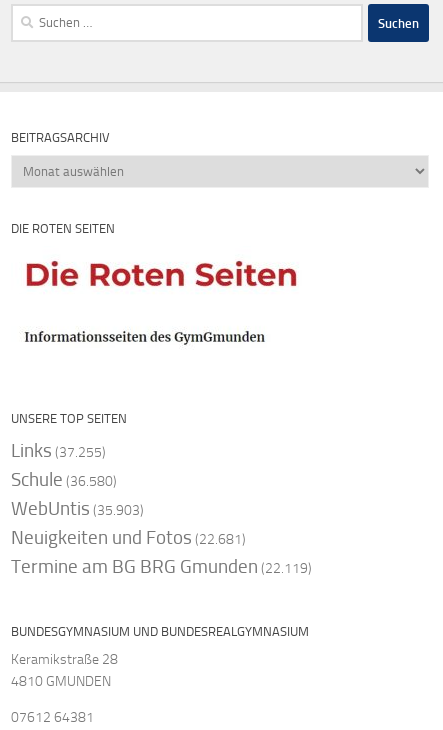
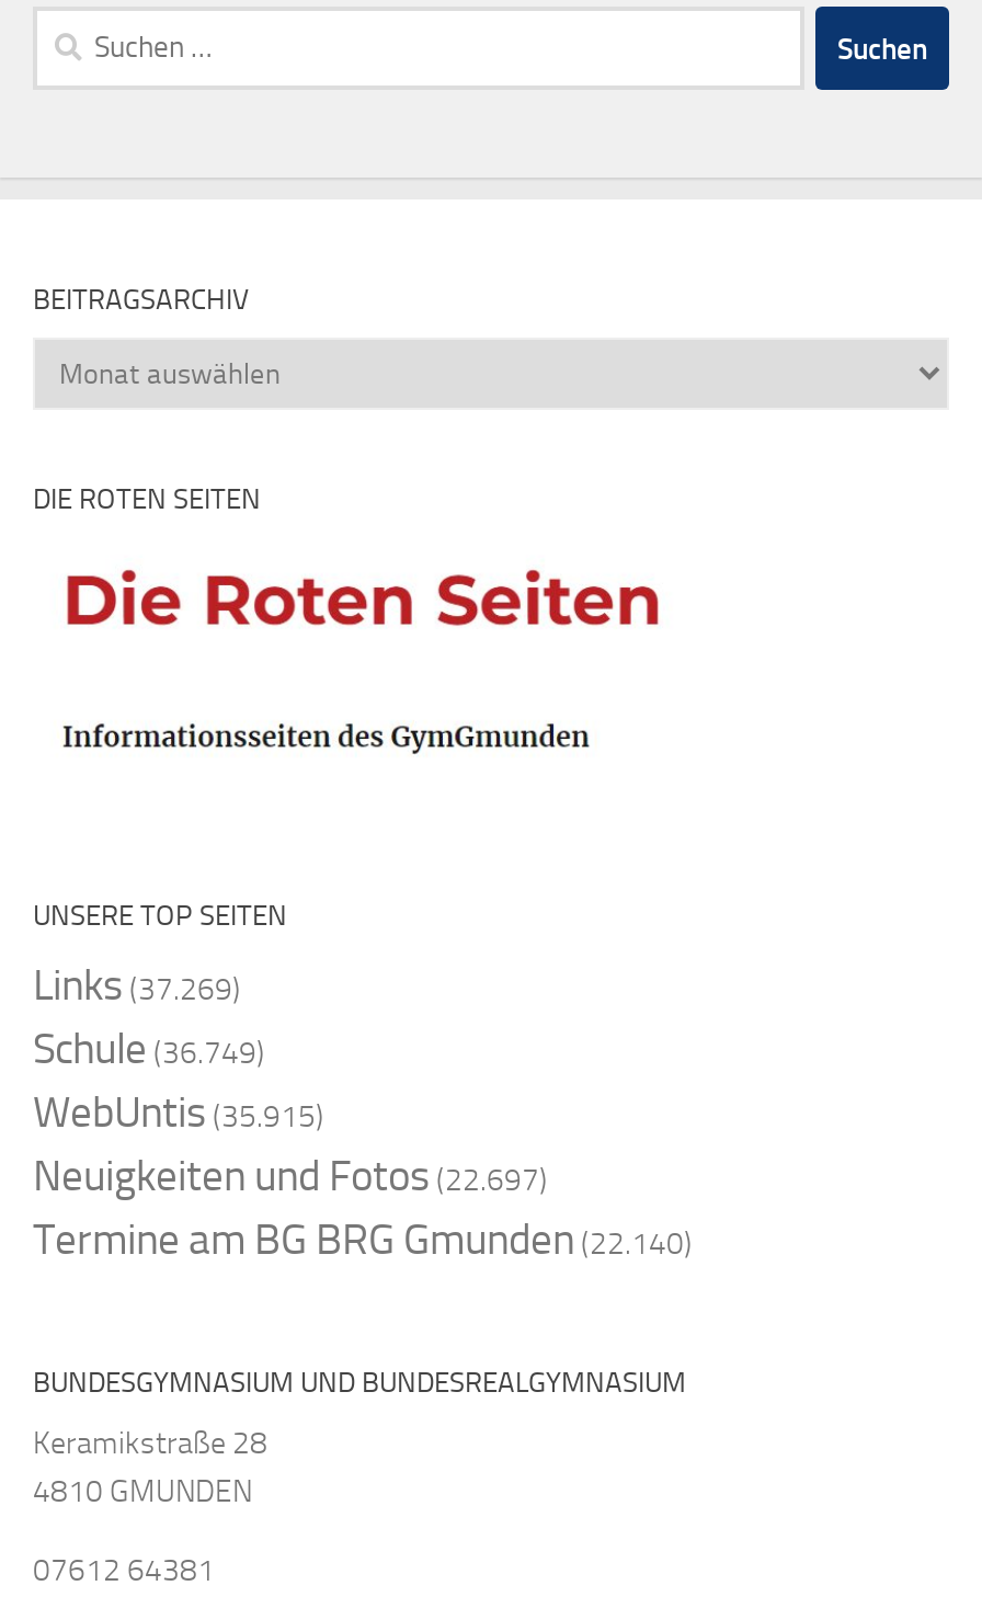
[11,439,106,462] Links (37.255) -> [33,960,241,1010] Links (37.269)
[11,468,117,491] Schule (36.580) -> [33,1024,265,1074] Schule (36.749)
[11,497,144,520] WebUntis (35.903) -> [33,1087,324,1138] WebUntis (35.915)
[11,526,246,549] Neuigkeiten und Fotos (22.681) -> [33,1151,548,1201] Neuigkeiten und Fotos (22.697)
[11,555,312,578] Termine am BG BRG Gmunden (22.119) -> [33,1214,693,1265] Termine am BG BRG Gmunden (22.140)

